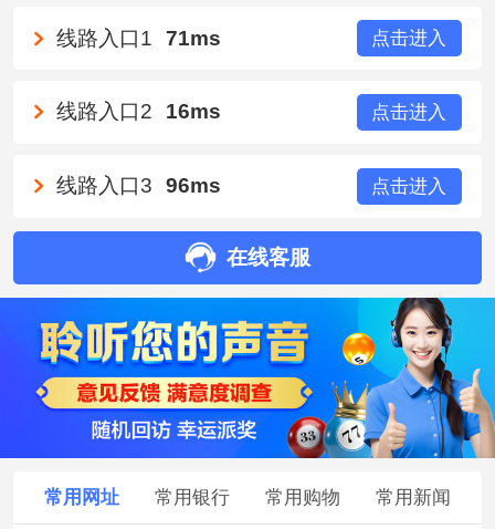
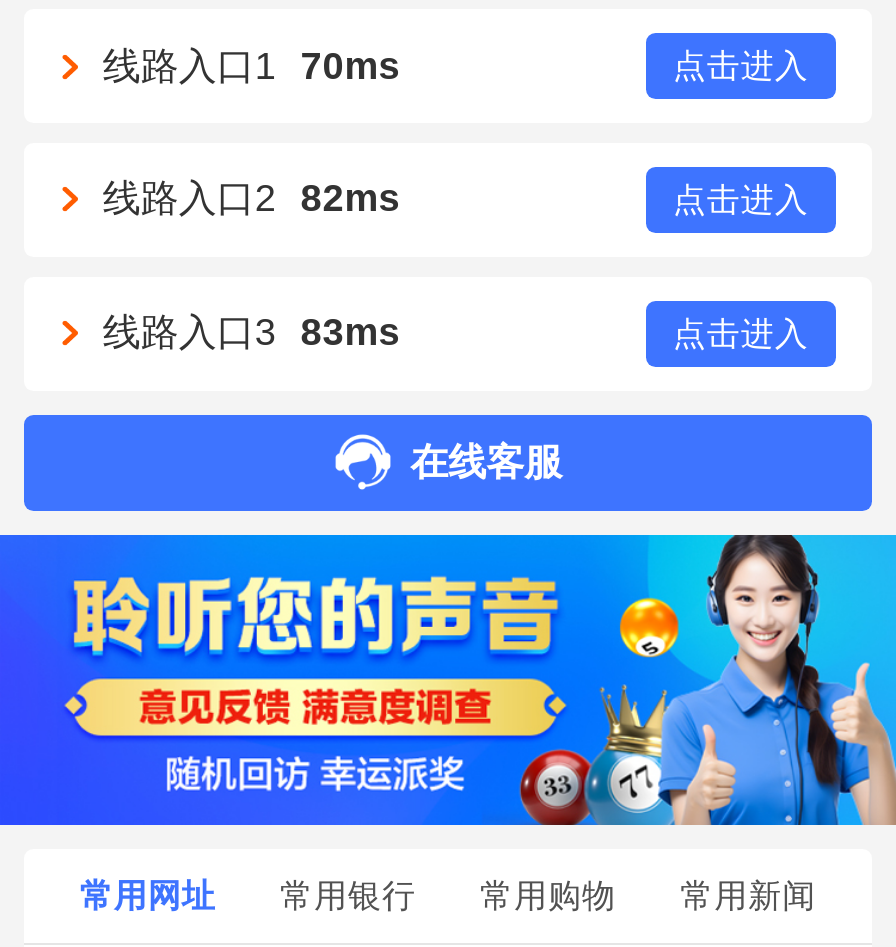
[57,26,221,49] 线路入口1 71ms -> [103,44,401,86] 线路入口1 70ms
[57,100,221,123] 线路入口2 16ms -> [103,178,401,220] 线路入口2 82ms
[57,174,221,197] 线路入口3 96ms -> [103,312,401,354] 线路入口3 83ms

